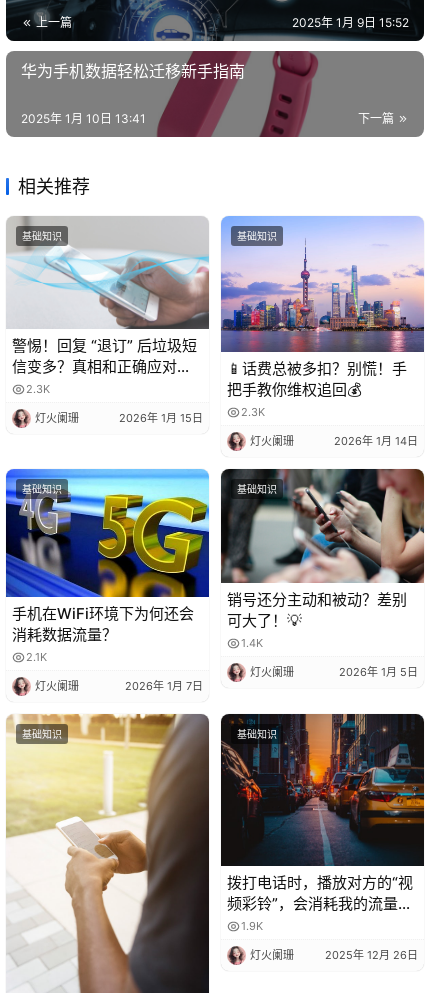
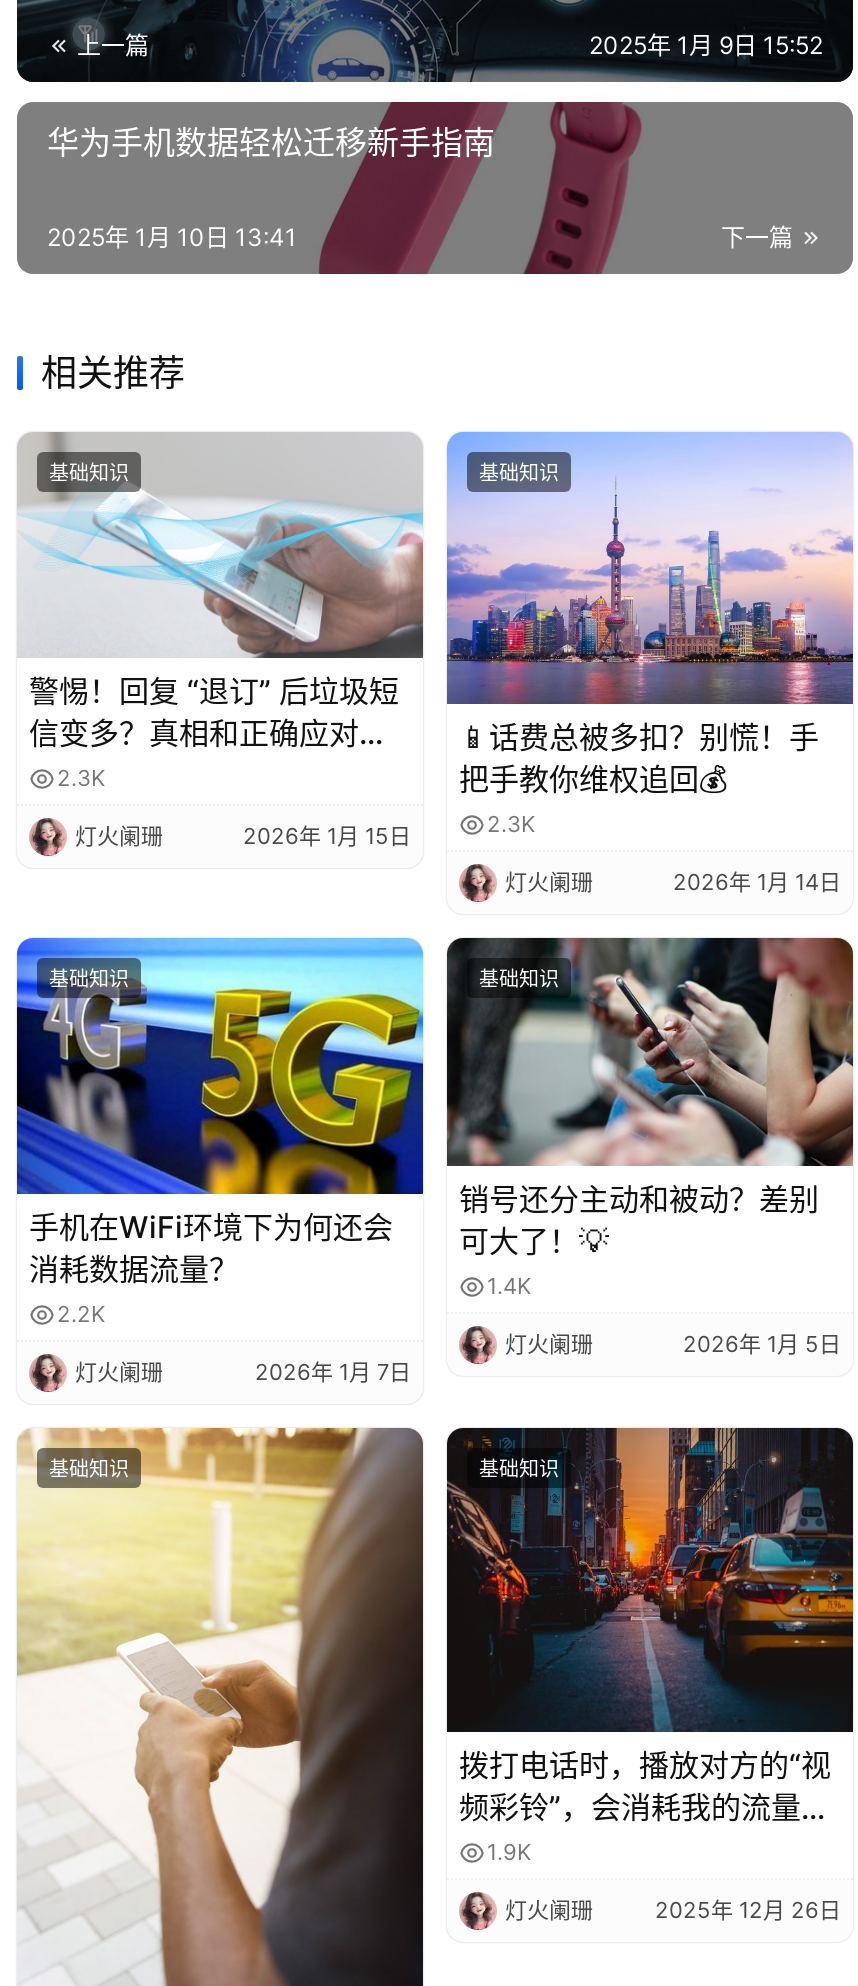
[26,650,47,664] 2.1K -> [57,1300,105,1328] 2.2K

